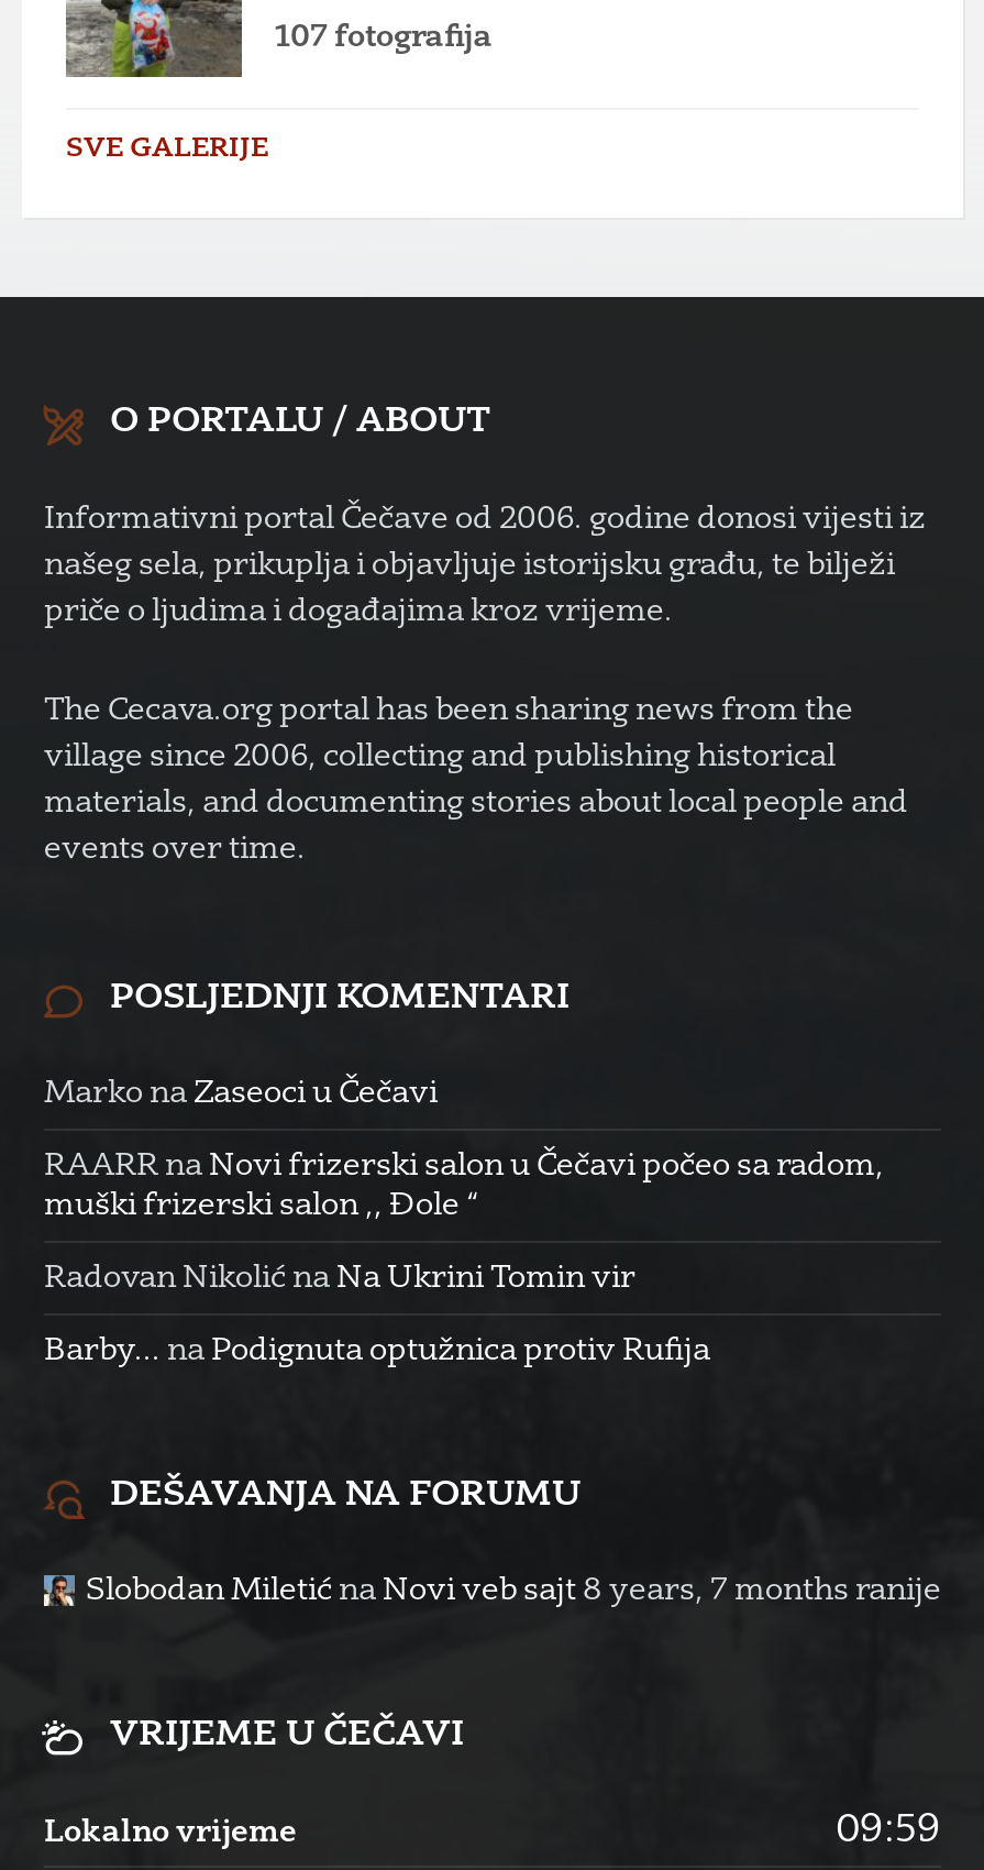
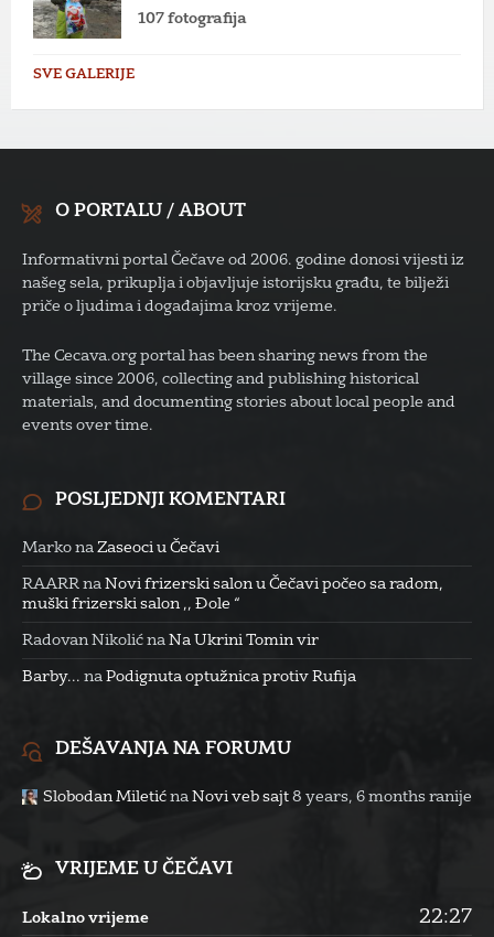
[86,1574,941,1605] Slobodan Miletić na Novi veb sajt 8 years, 7 months ranije -> [43,789,472,804] Slobodan Miletić na Novi veb sajt 8 years, 6 months ranije
[836,1810,941,1849] 09:59 -> [419,907,472,927] 22:27

